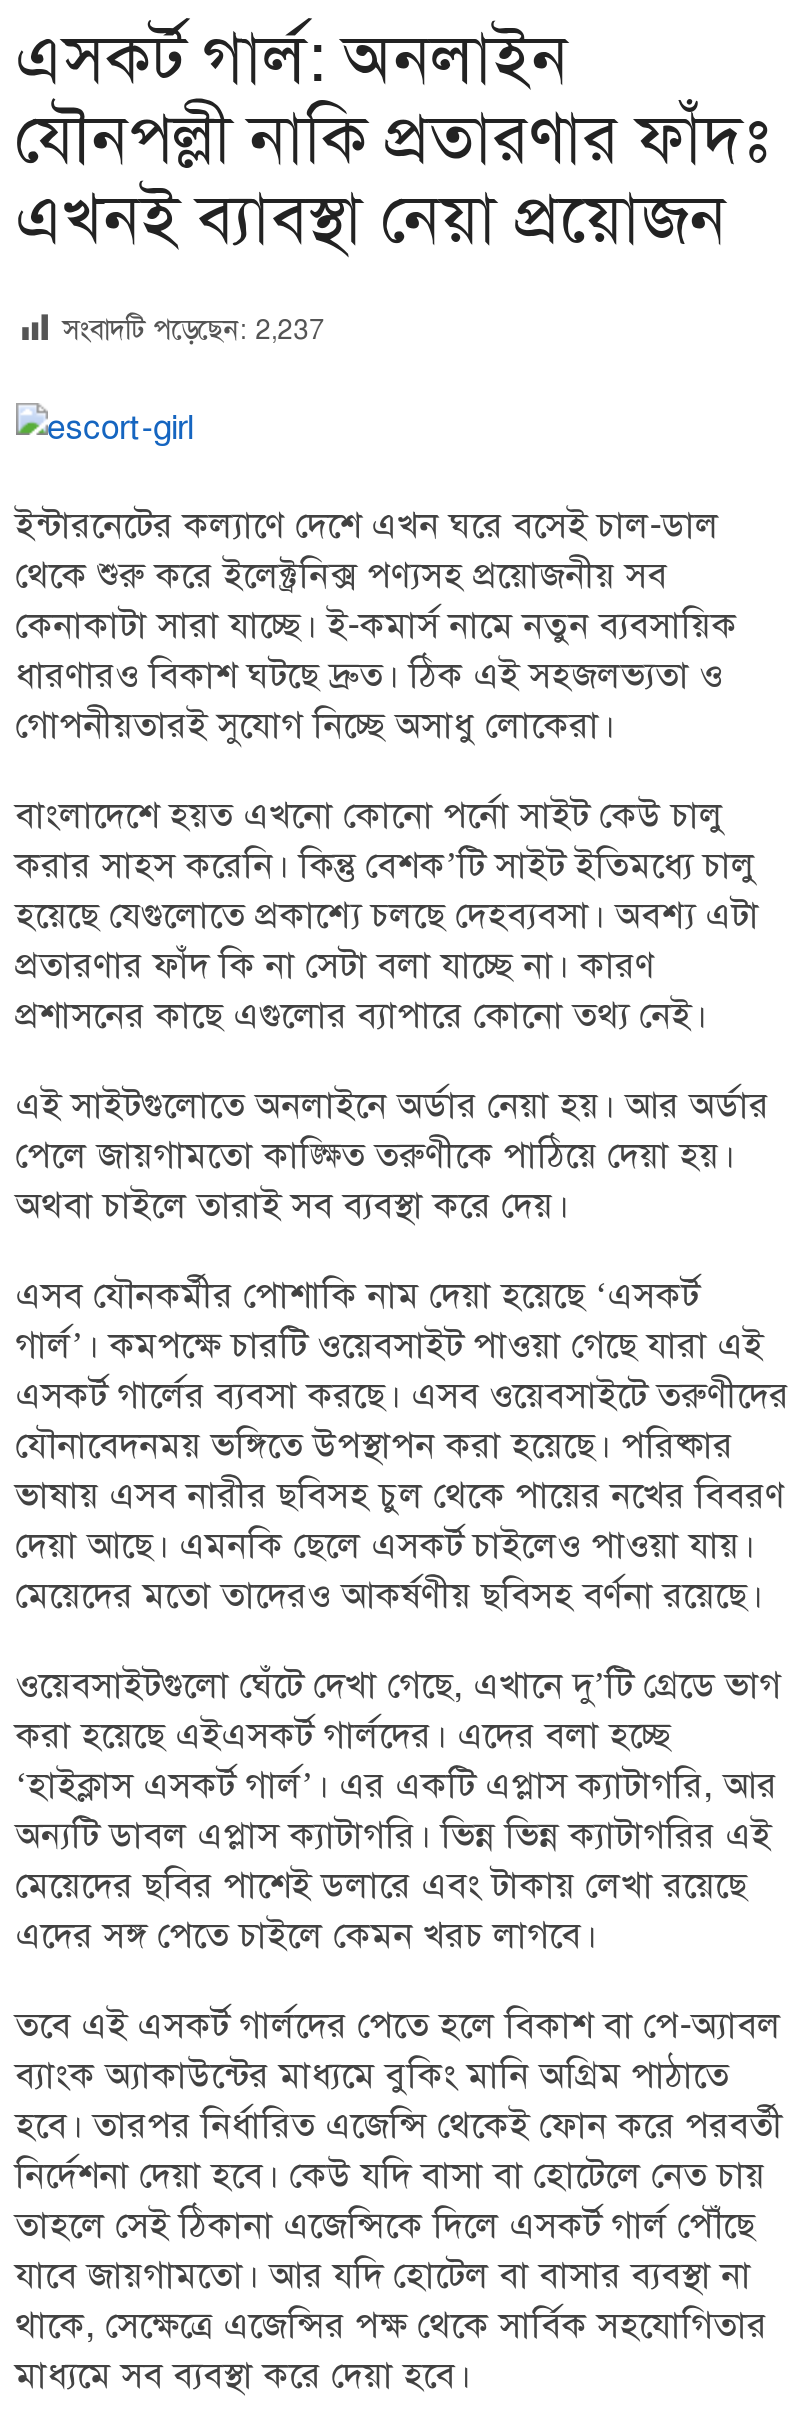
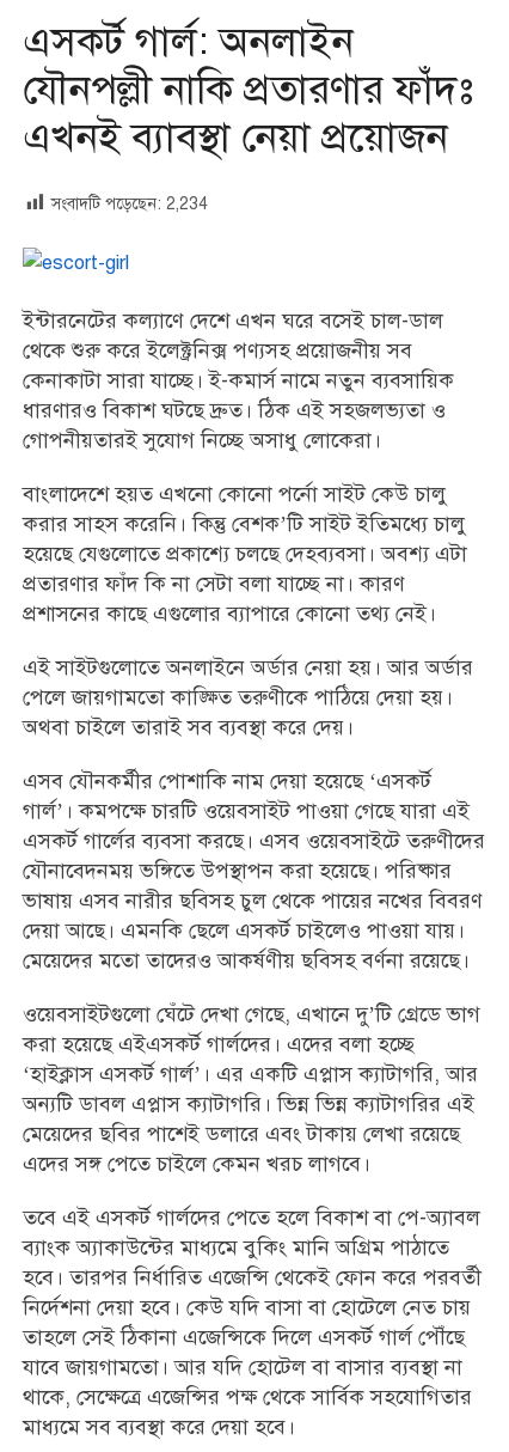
[63,313,325,347] সংবাদটি পড়েছেন: 2,237 -> [51,194,207,214] সংবাদটি পড়েছেন: 2,234

